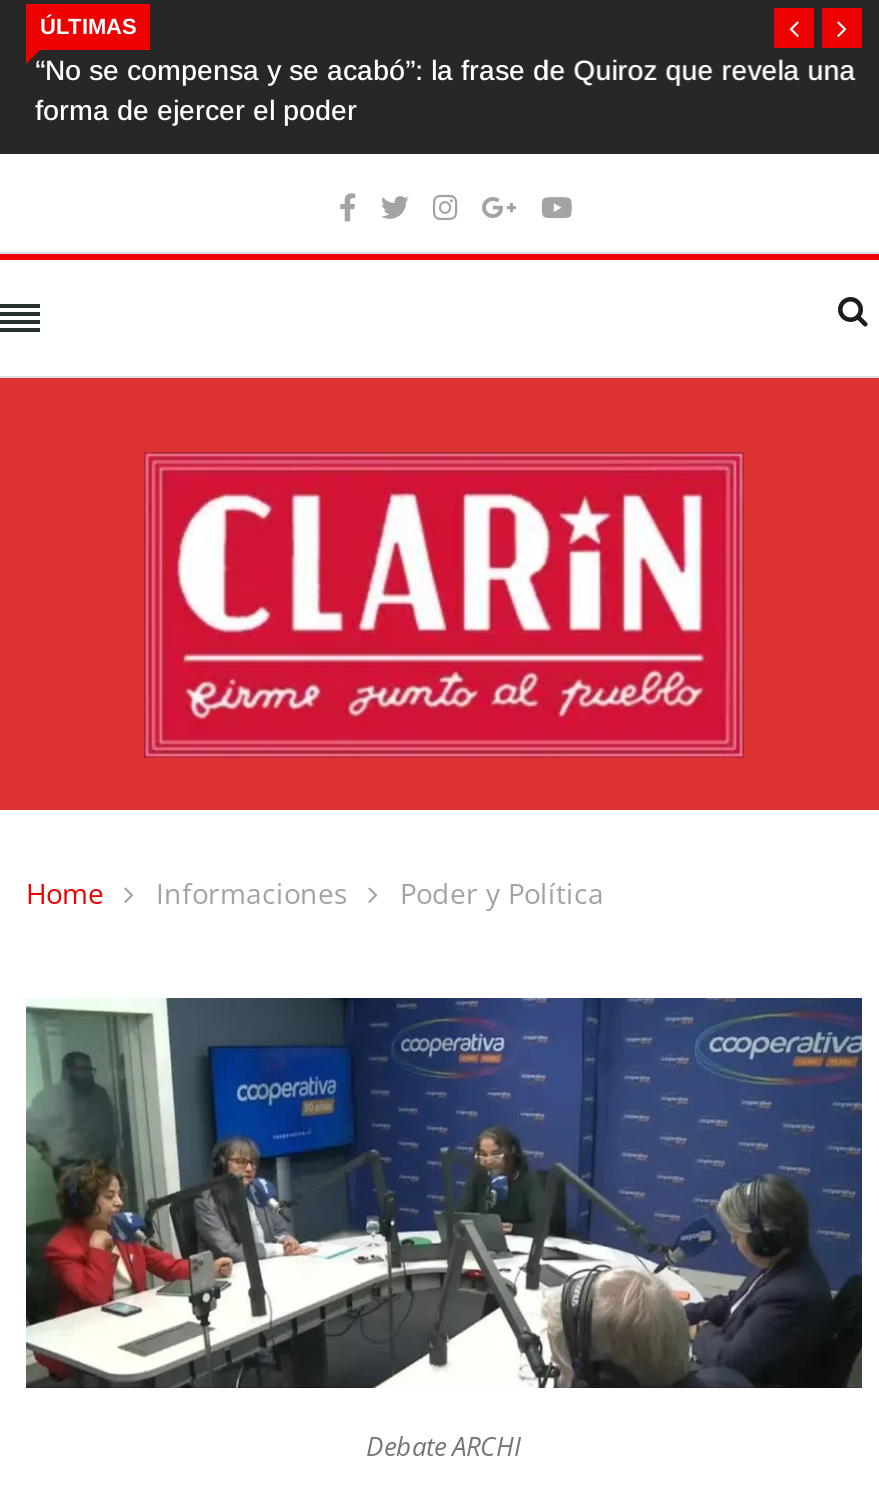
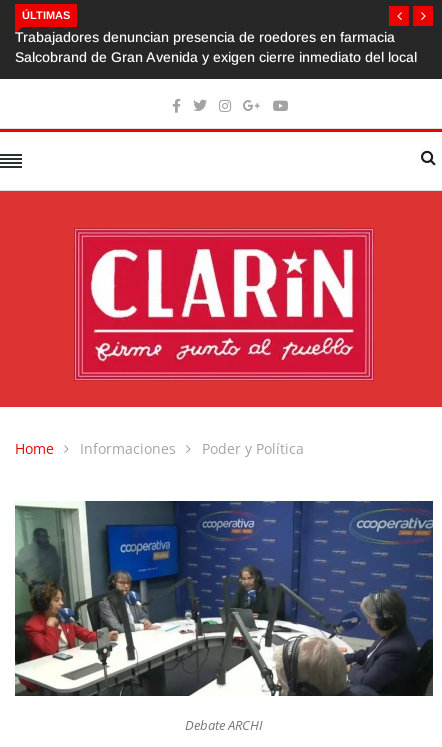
[26,54,846,126] “No se compensa y se acabó”: la frase de Quiroz que revela una | forma de ejercer el poder -> [15,29,417,65] Trabajadores denuncian presencia de roedores en farmacia | Salcobrand de Gran Avenida y exigen cierre inmediato del local

